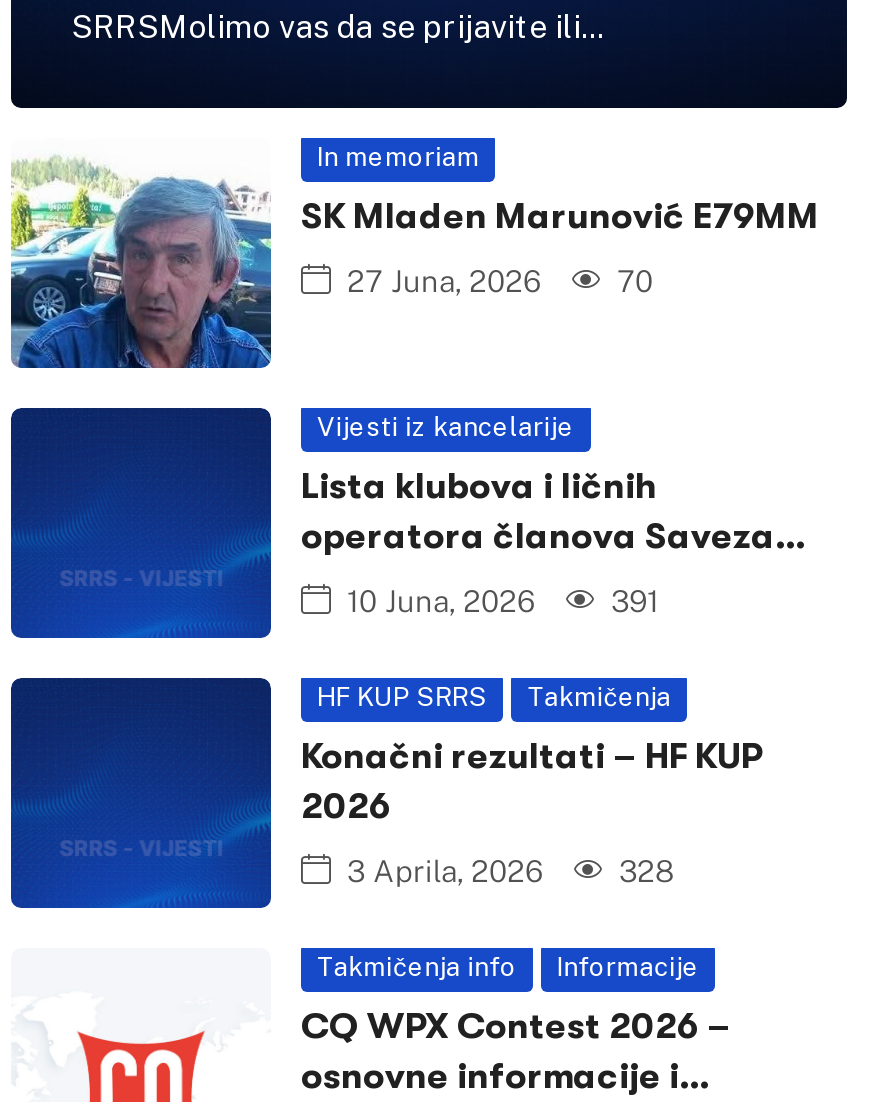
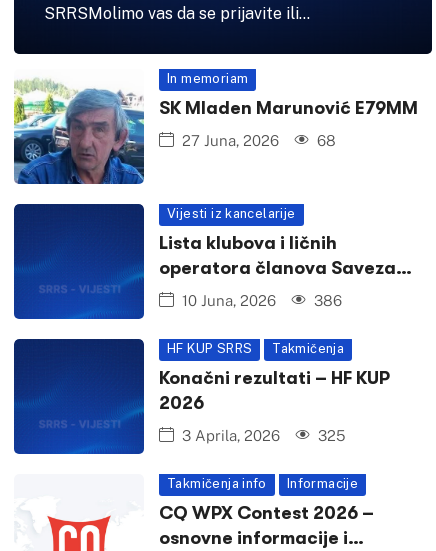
[617,263,653,297] 70 -> [317,132,336,149] 68
[611,583,659,617] 391 -> [314,292,342,309] 386
[619,853,675,887] 328 -> [318,427,345,444] 325

